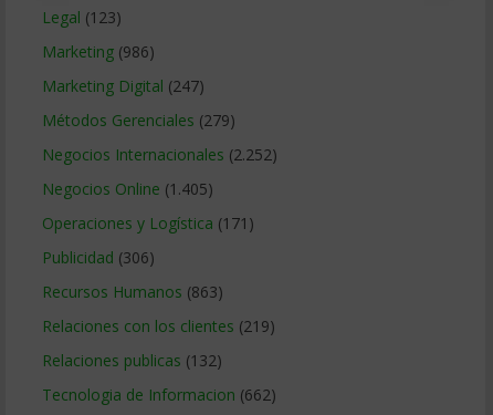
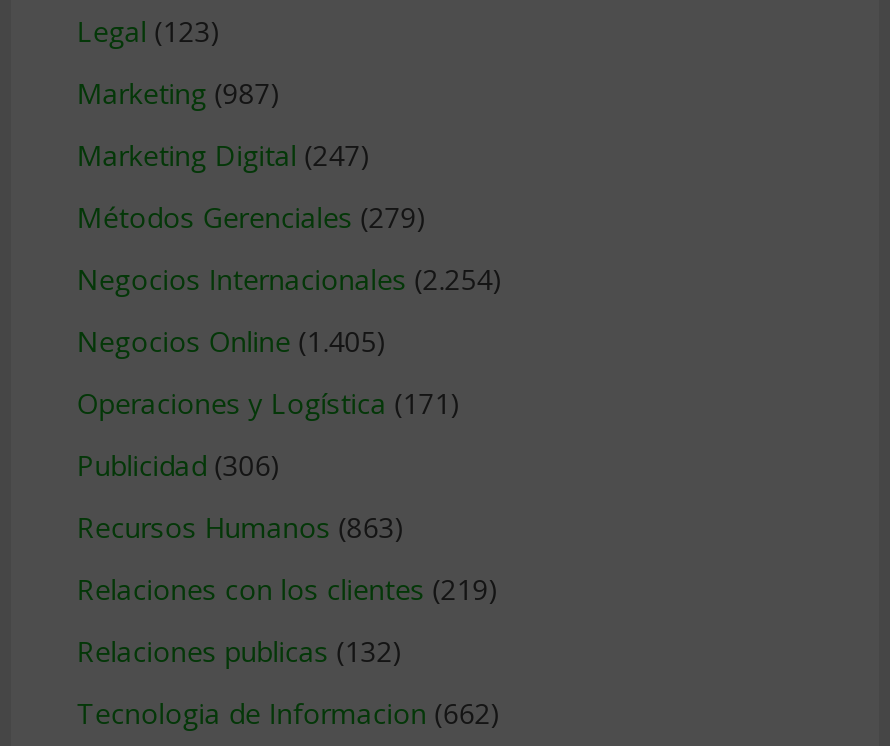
[42,41,155,62] Marketing (986) -> [77,74,281,112] Marketing (987)
[42,144,277,165] Negocios Internacionales (2.252) -> [77,260,503,298] Negocios Internacionales (2.254)

